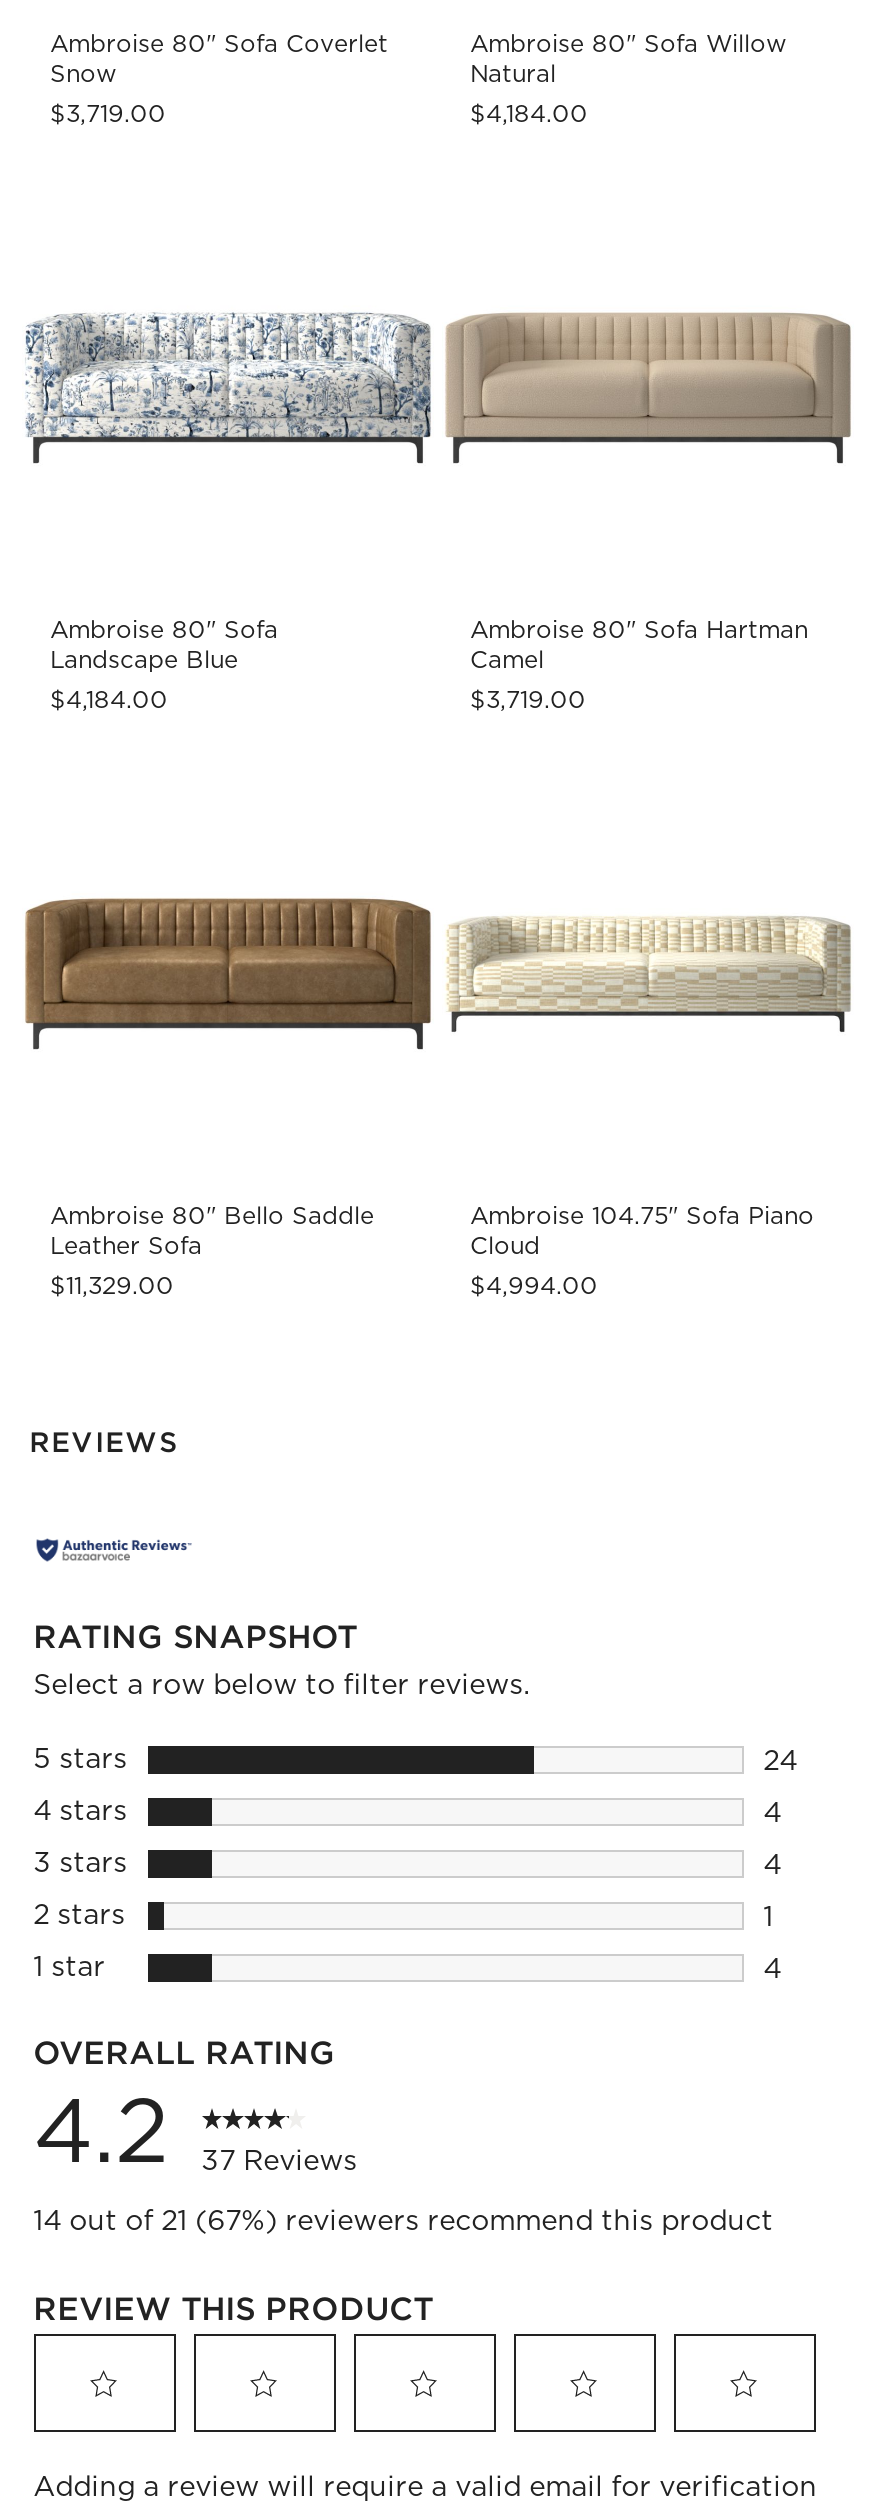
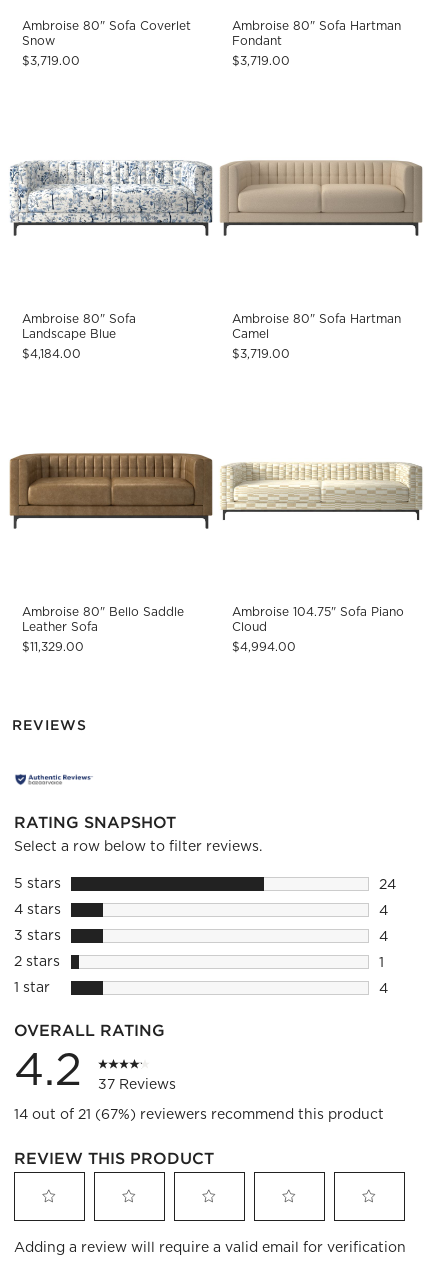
[470,27,786,127] Ambroise 80" Sofa Willow | Natural | $4,184.00 -> [232,18,401,68] Ambroise 80" Sofa Hartman | Fondant | $3,719.00

